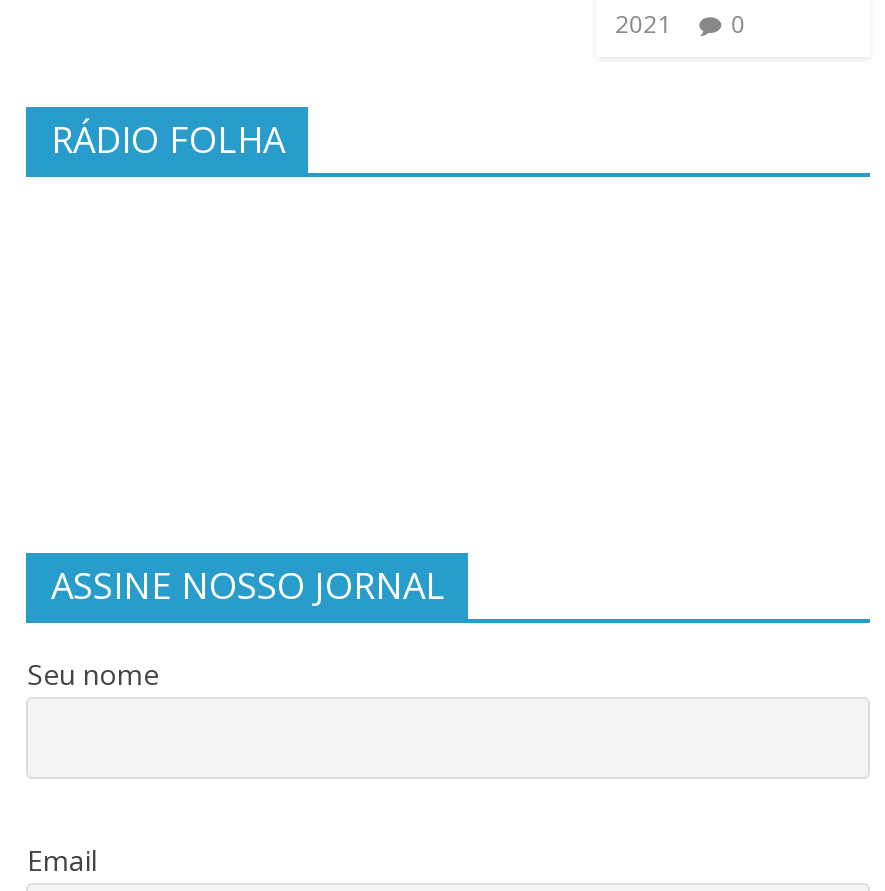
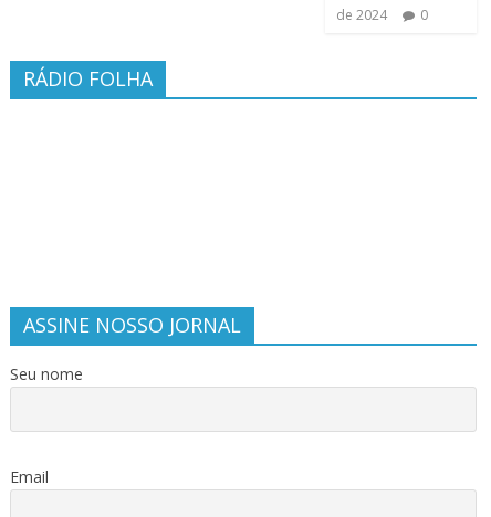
[615,8,745,42] 2021 0 -> [336,6,428,24] de 2024 0

